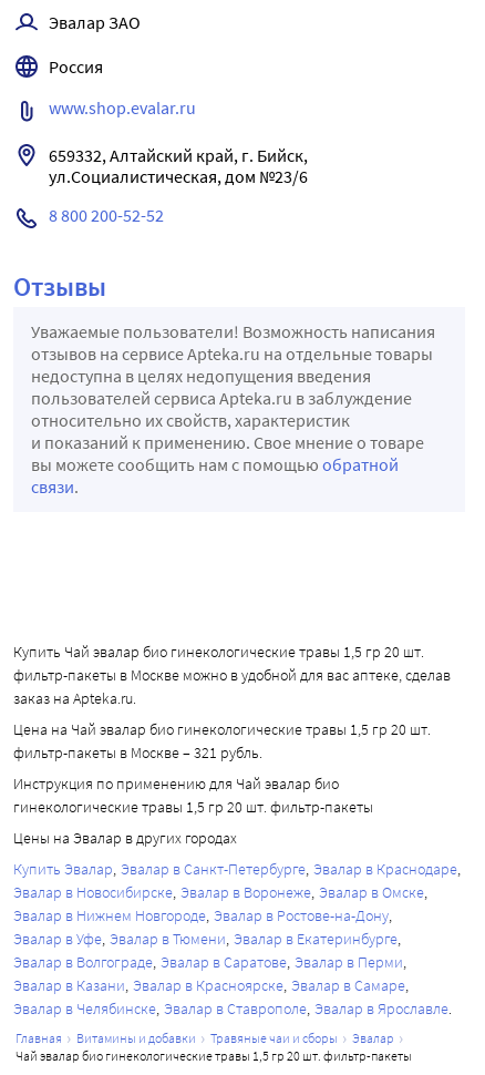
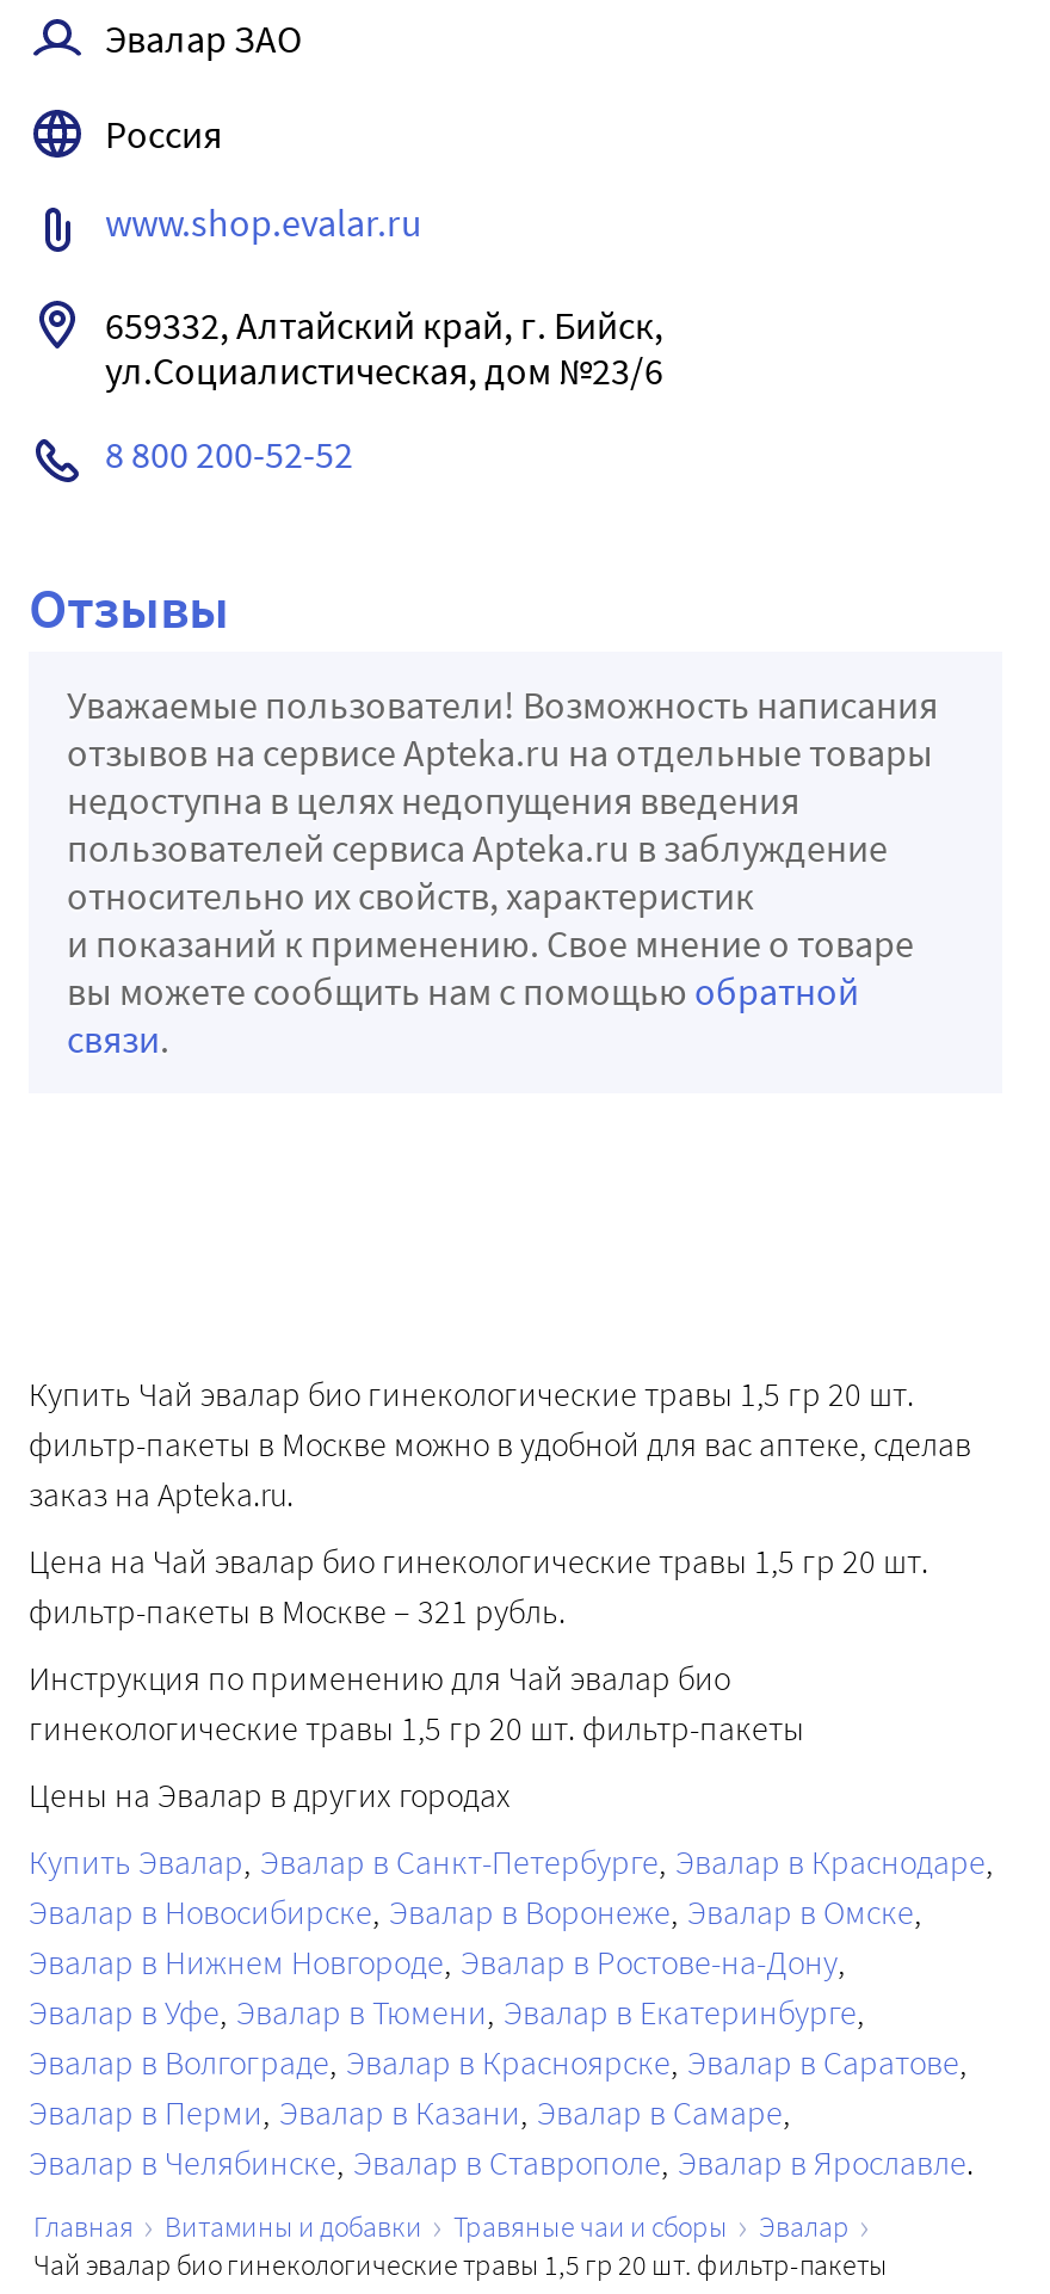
[13,952,403,972] Эвалар в Волгограде Эвалар в Саратове Эвалар в Перми -> [29,2042,959,2085] Эвалар в Волгограде Эвалар в Красноярске Эвалар в Саратове
[13,976,405,996] Эвалар в Казани Эвалар в Красноярске Эвалар в Самаре -> [29,2092,783,2135] Эвалар в Перми Эвалар в Казани Эвалар в Самаре

